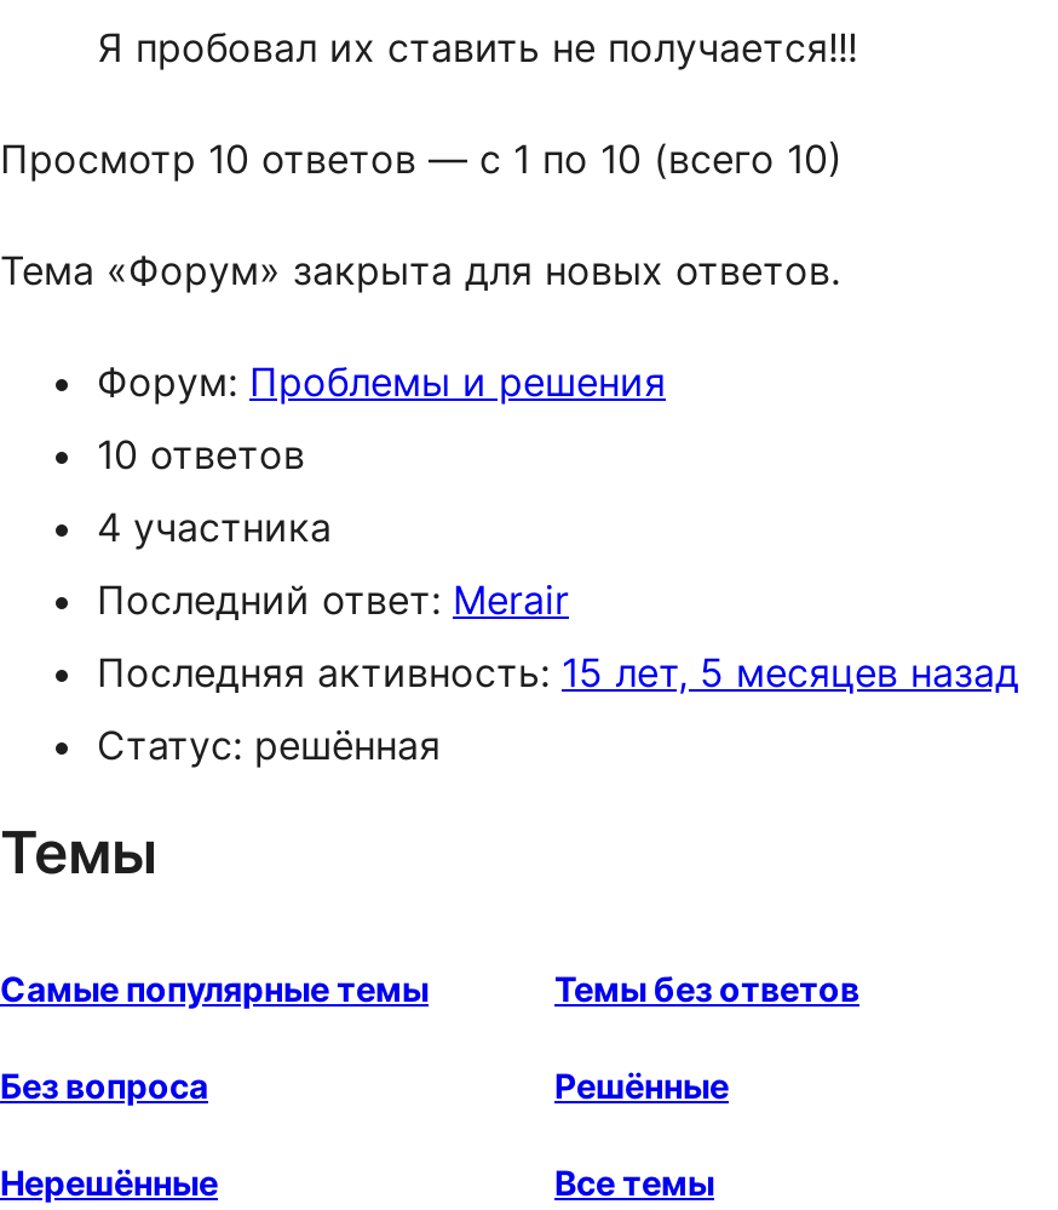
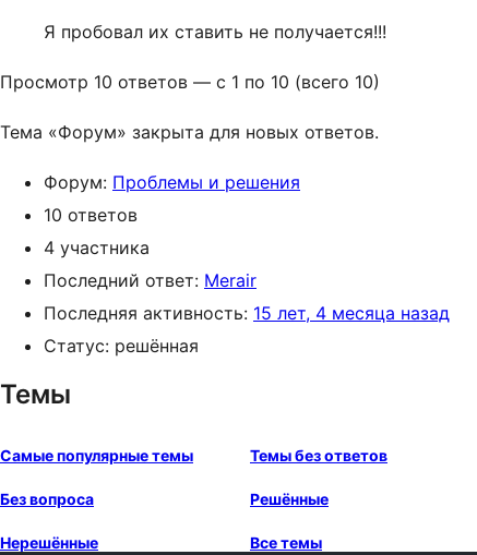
[97,648,1019,696] Последняя активность: 15 лет, 5 месяцев назад -> [44,302,450,324] Последняя активность: 15 лет, 4 месяца назад

